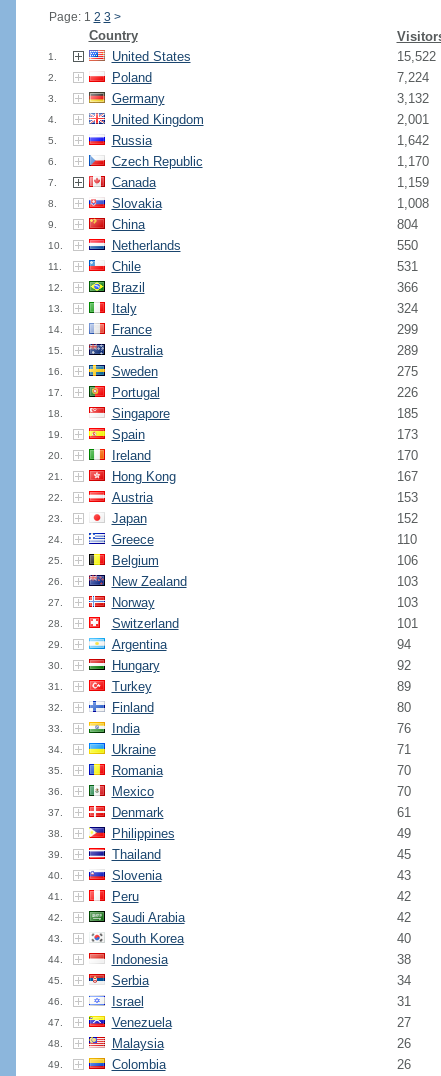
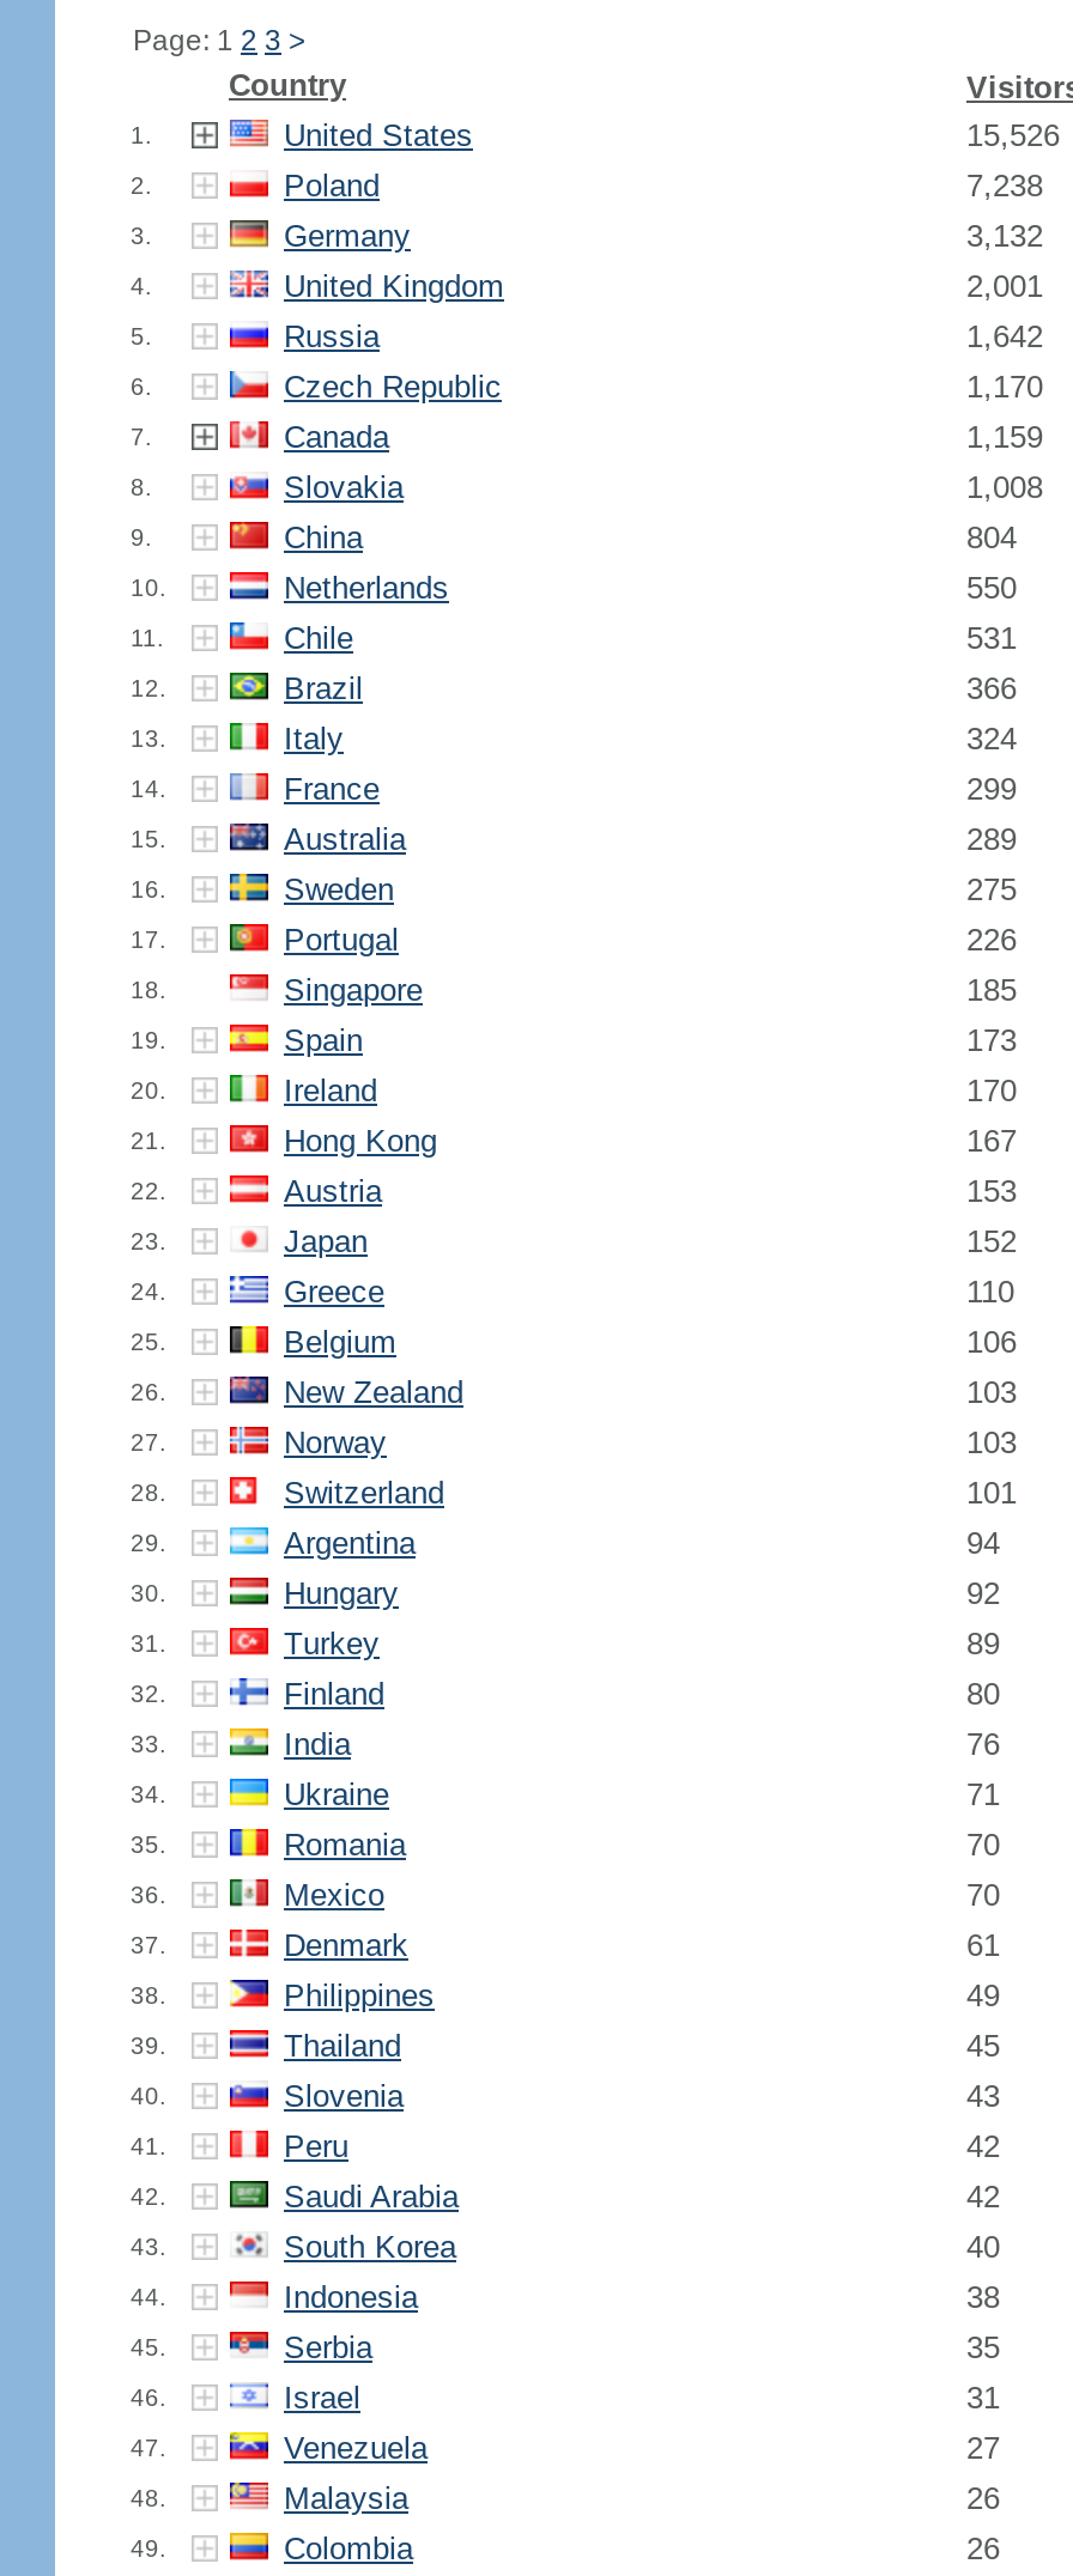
[396,49,435,64] 15,522 -> [966,117,1060,153] 15,526
[396,70,428,85] 7,224 -> [966,168,1043,203] 7,238
[396,973,410,988] 34 -> [966,2329,1000,2365] 35

